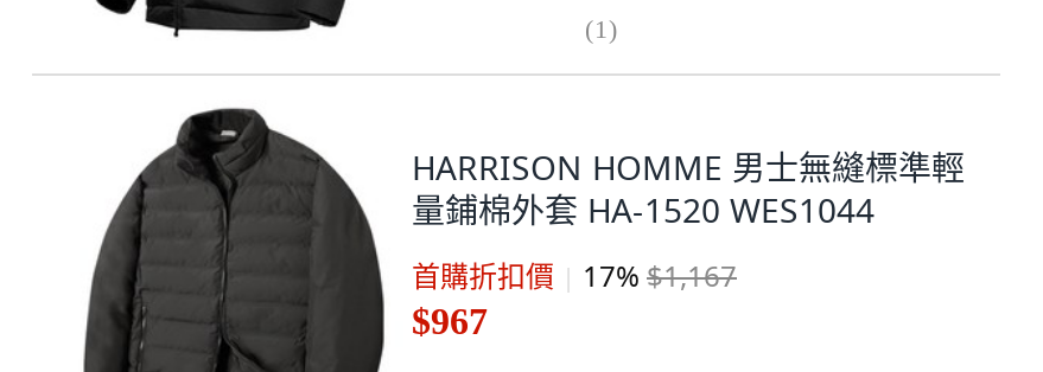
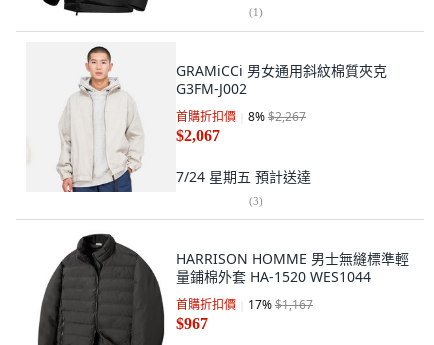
none -> [44,46,387,206] [image] | GRAMiCCi 男女通用斜紋棉質夾克 | G3FM-J002 | 首購折扣價 | 8% $2,267 | $2,067 | 7/24 星期五預計送達 | (3)

